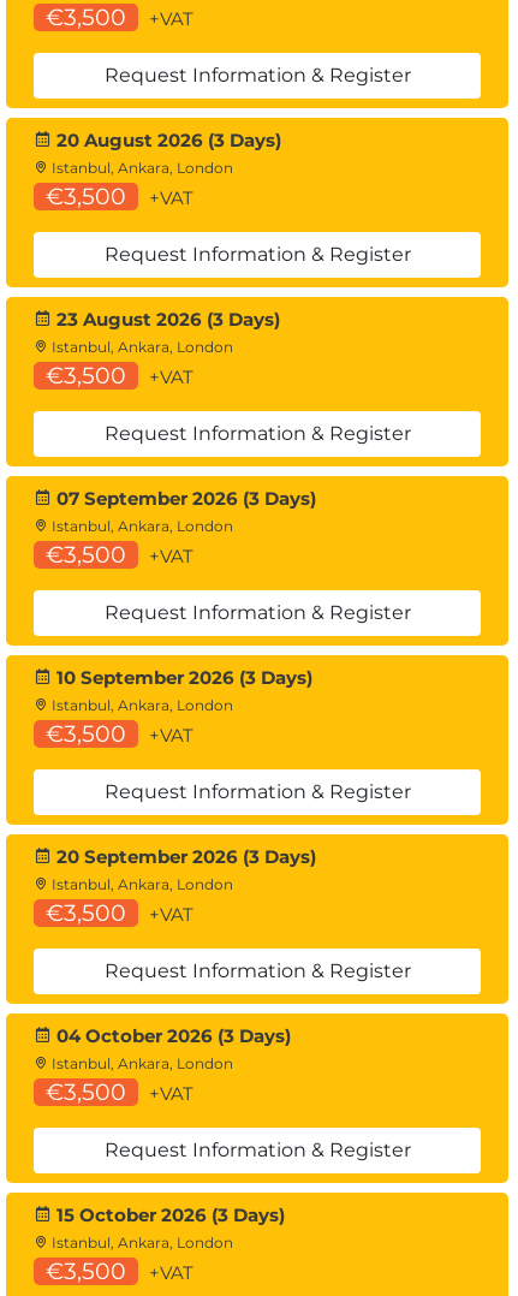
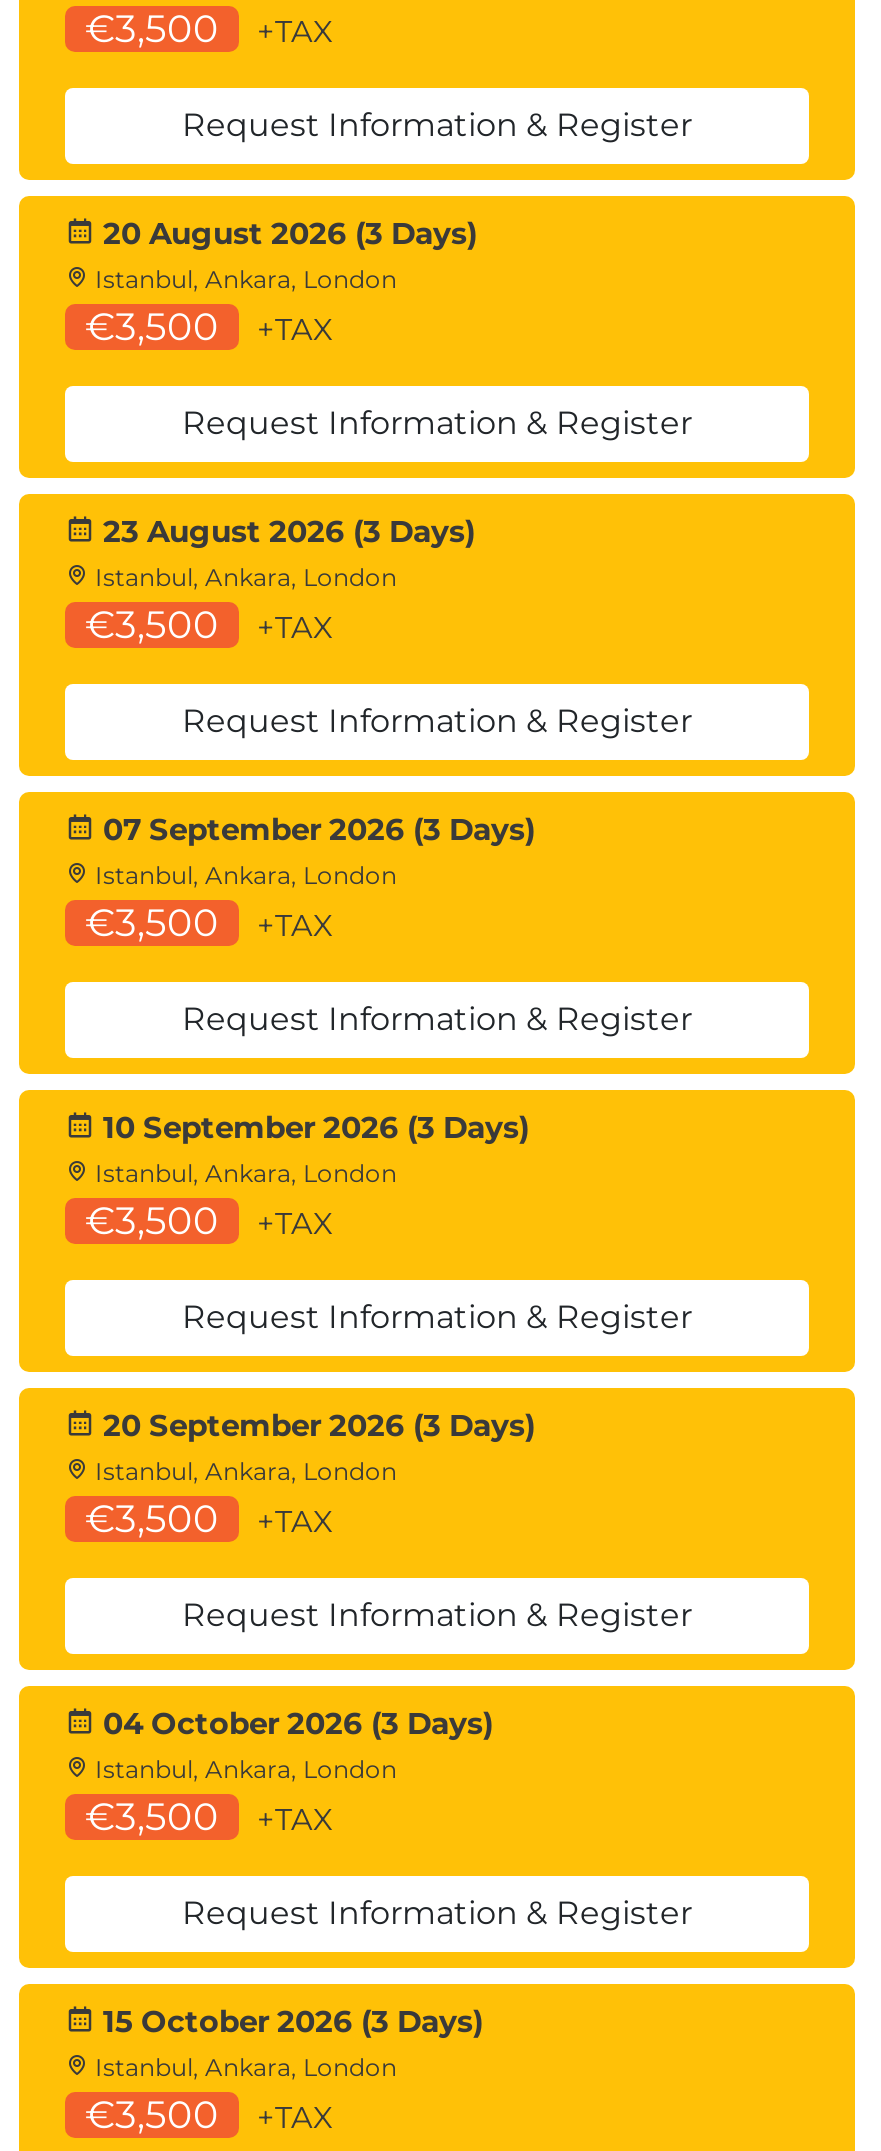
[149,7,193,30] +VAT -> [257,12,333,50] +TAX
[149,186,193,209] +VAT -> [257,310,333,348] +TAX
[149,365,193,388] +VAT -> [257,608,333,646] +TAX
[149,545,193,567] +VAT -> [257,906,333,944] +TAX
[149,724,193,747] +VAT -> [257,1204,333,1242] +TAX
[149,903,193,926] +VAT -> [257,1502,333,1540] +TAX
[149,1082,193,1105] +VAT -> [257,1800,333,1838] +TAX
[149,1261,193,1284] +VAT -> [257,2098,333,2136] +TAX

